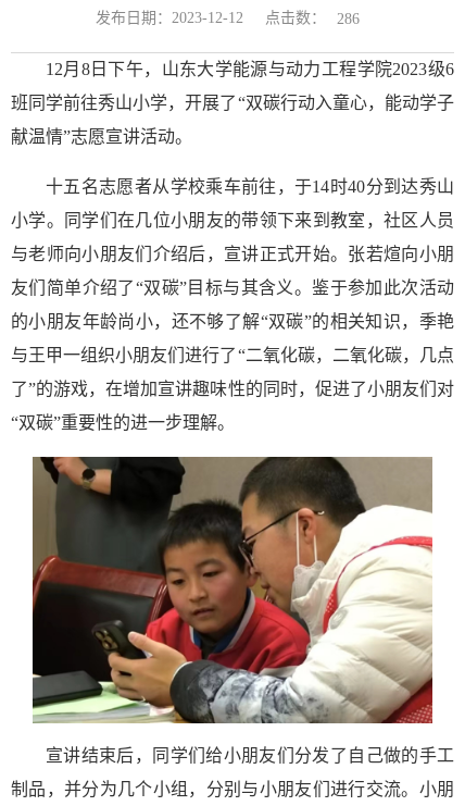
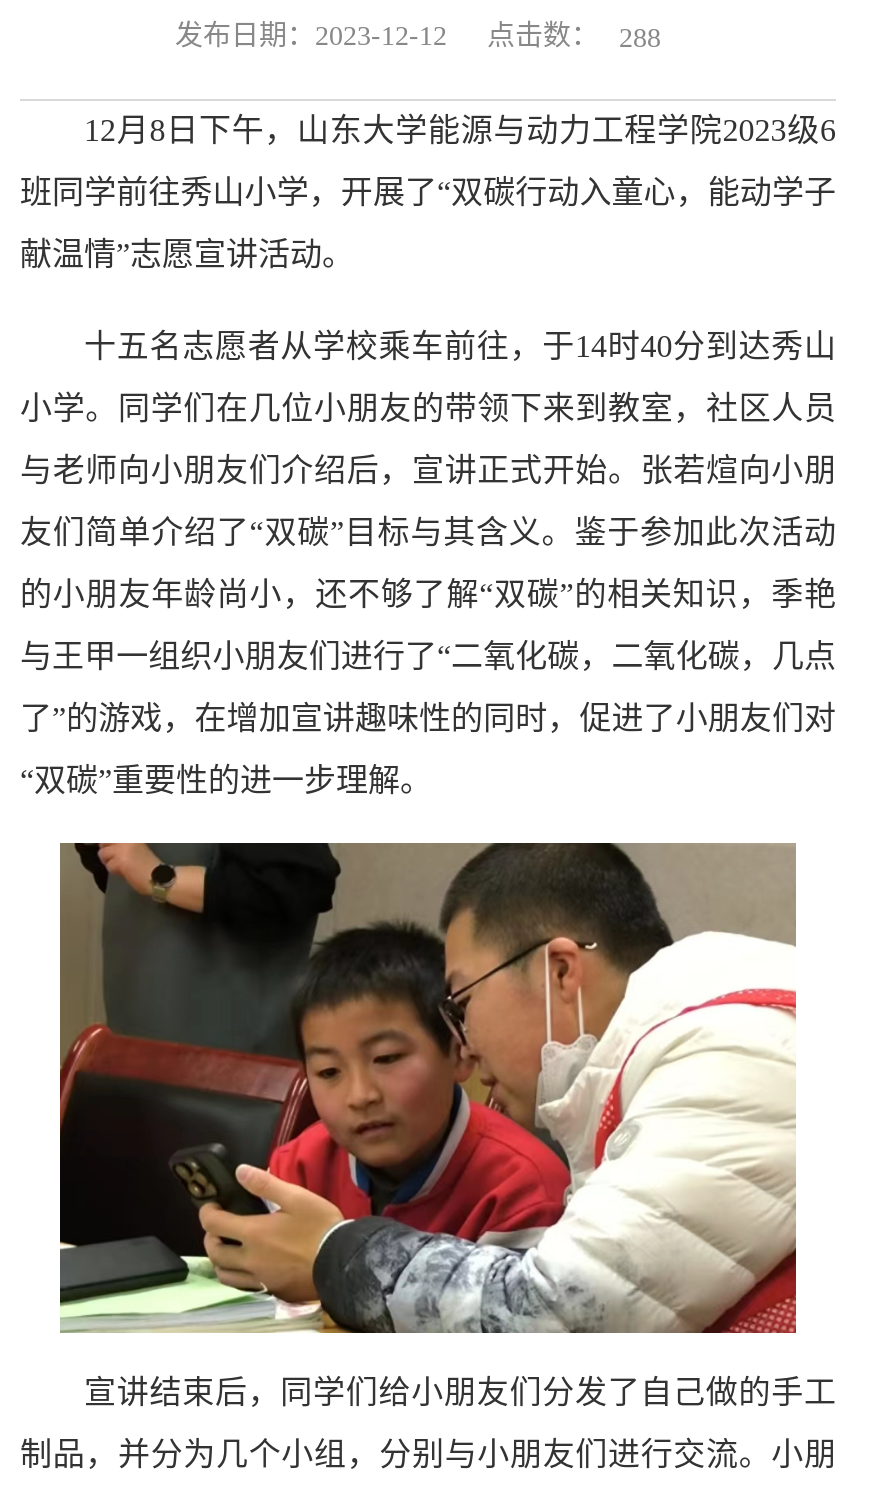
[95,10,359,27] 发布日期：2023-12-12 点击数： 286 -> [175,21,661,53] 发布日期：2023-12-12 点击数： 288

